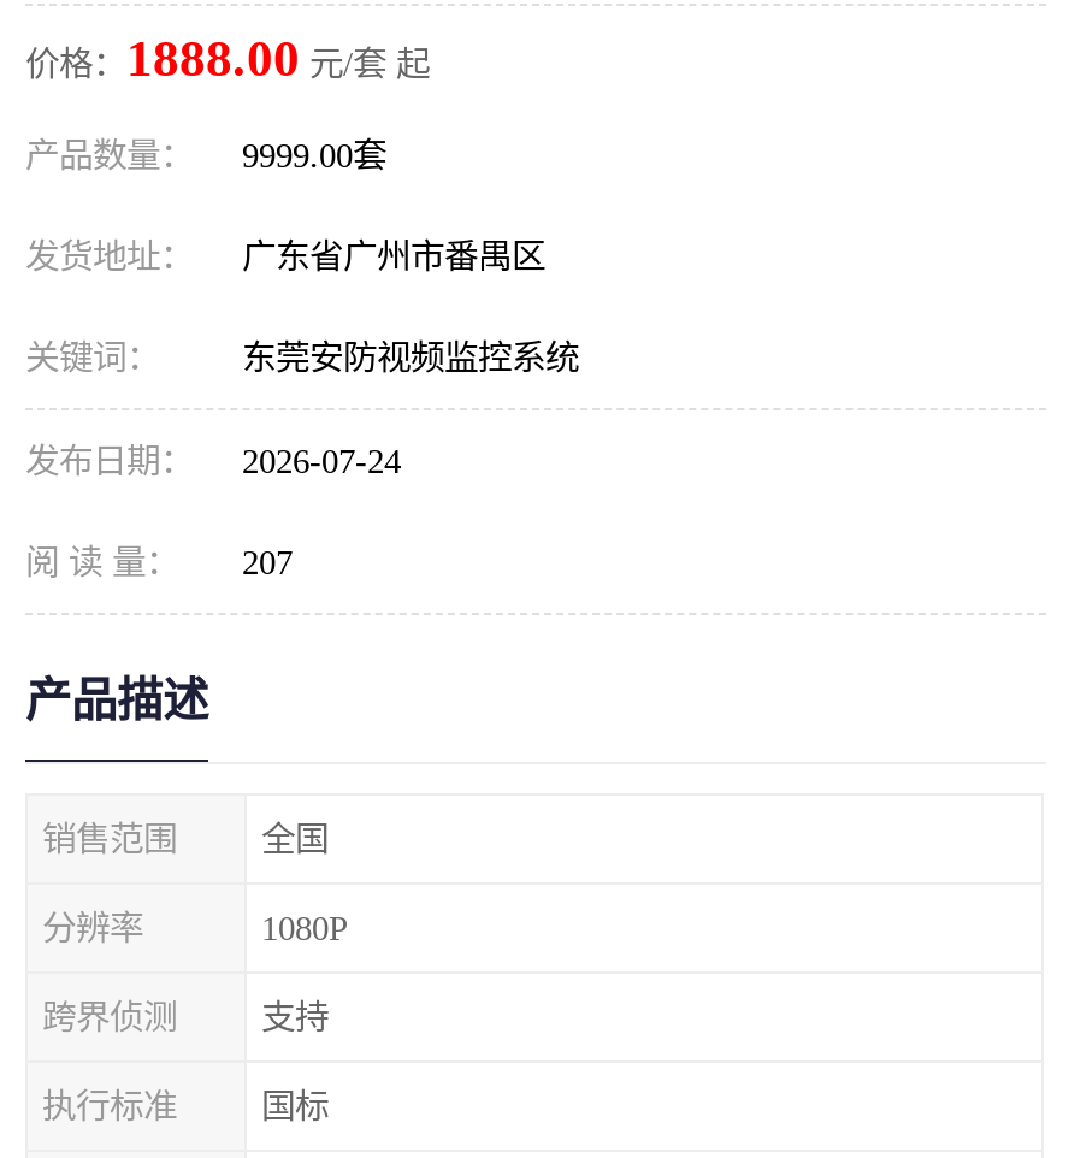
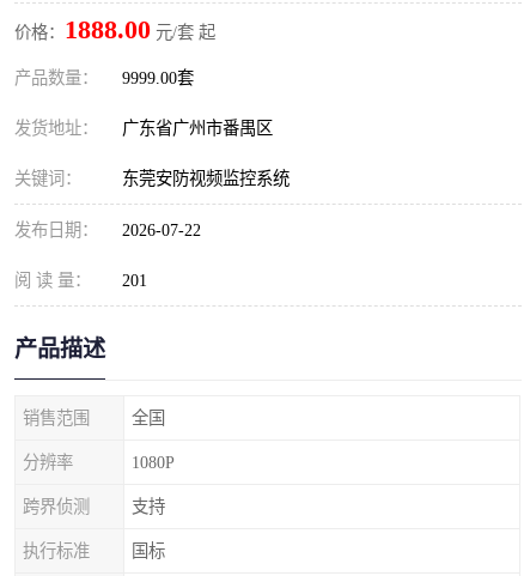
[25,442,401,480] 发布日期： 2026-07-24 -> [14,220,201,240] 发布日期： 2026-07-22
[25,543,293,581] 阅 读 量： 207 -> [14,271,147,290] 阅 读 量： 201

